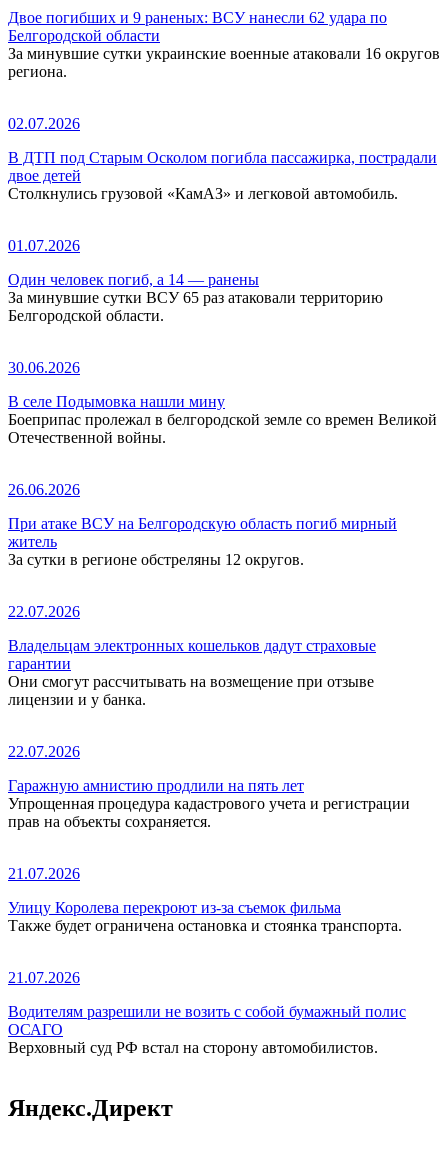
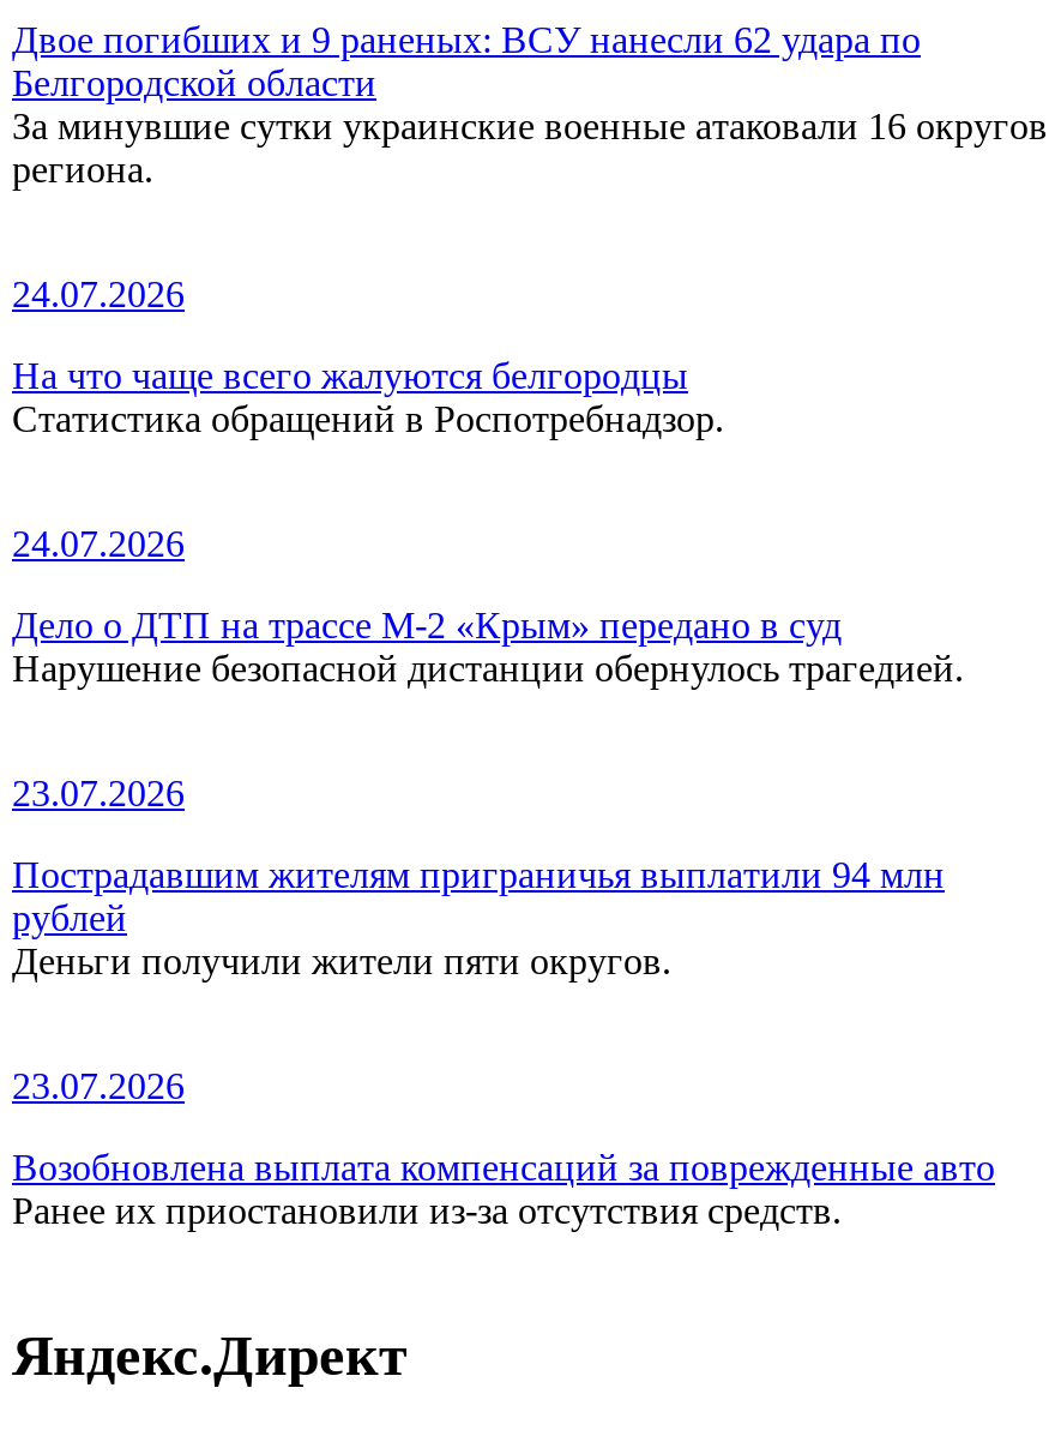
[8,115,437,1056] 02.07.2026 | В ДТП под Старым Осколом погибла пассажирка, пострадали | двое детей | Столкнулись грузовой «КамАЗ» и легковой автомобиль. | 01.07.2026 | Один человек погиб, а 14 — ранены | За минувшие сутки ВСУ 65 раз атаковали территорию | Белгородской области. | 30.06.2026 | В селе Подымовка нашли мину | Боеприпас пролежал в белгородской земле со времен Великой | Отечественной войны. | 26.06.2026 | При атаке ВСУ на Белгородскую область погиб мирный | житель | За сутки в регионе обстреляны 12 округов. | 22.07.2026 | Владельцам электронных кошельков дадут страховые | гарантии | Они смогут рассчитывать на возмещение при отзыве | лицензии и у банка. | 22.07.2026 | Гаражную амнистию продлили на пять лет | Упрощенная процедура кадастрового учета и регистрации | прав на объекты сохраняется. | 21.07.2026 | Улицу Королева перекроют из-за съемок фильма | Также будет ограничена остановка и стоянка транспорта. | 21.07.2026 | Водителям разрешили не возить с собой бумажный полис | ОСАГО | Верховный суд РФ встал на сторону автомобилистов. -> [12,273,995,1230] 24.07.2026 | На что чаще всего жалуются белгородцы | Статистика обращений в Роспотребнадзор. | 24.07.2026 | Дело о ДТП на трассе М-2 «Крым» передано в суд | Нарушение безопасной дистанции обернулось трагедией. | 23.07.2026 | Пострадавшим жителям приграничья выплатили 94 млн | рублей | Деньги получили жители пяти округов. | 23.07.2026 | Возобновлена выплата компенсаций за поврежденные авто | Ранее их приостановили из-за отсутствия средств.

